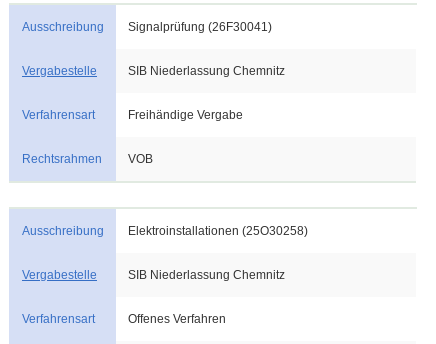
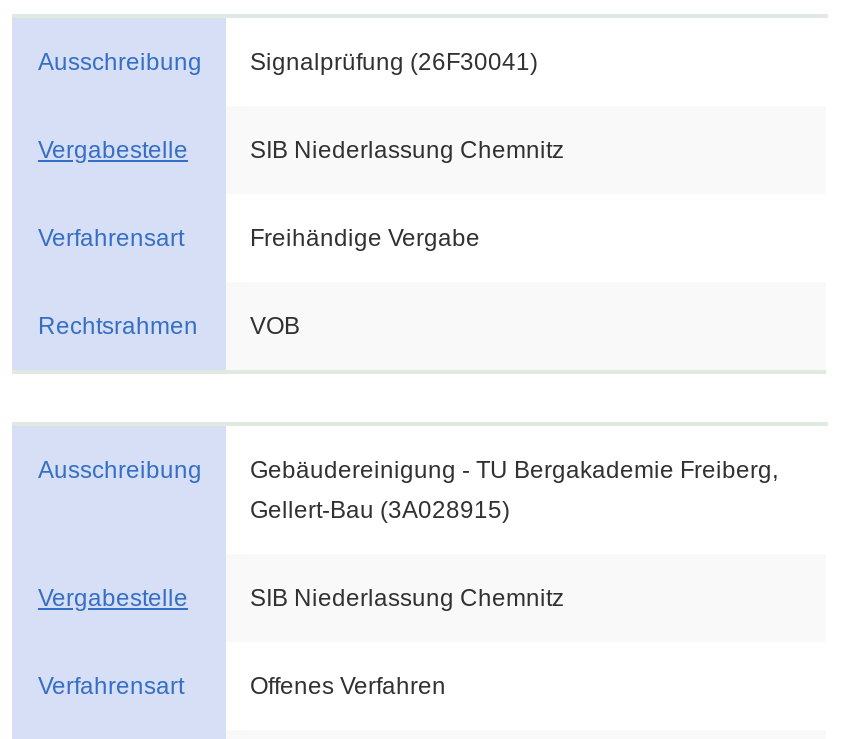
[128,224,308,238] Elektroinstallationen (25O30258) -> [250,456,778,524] Gebäudereinigung - TU Bergakademie Freiberg, | Gellert-Bau (3A028915)

